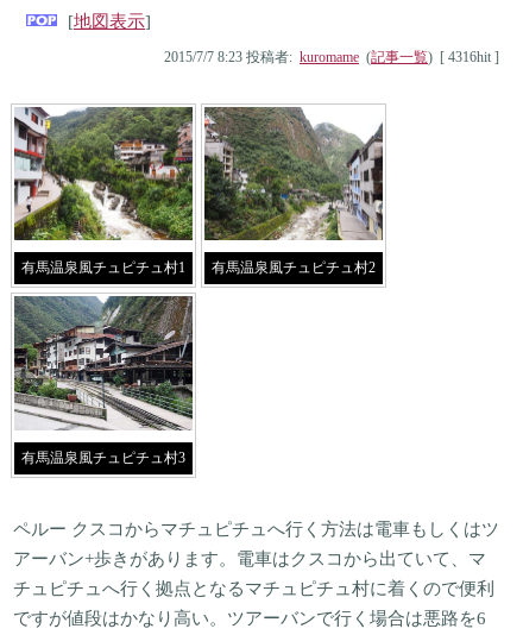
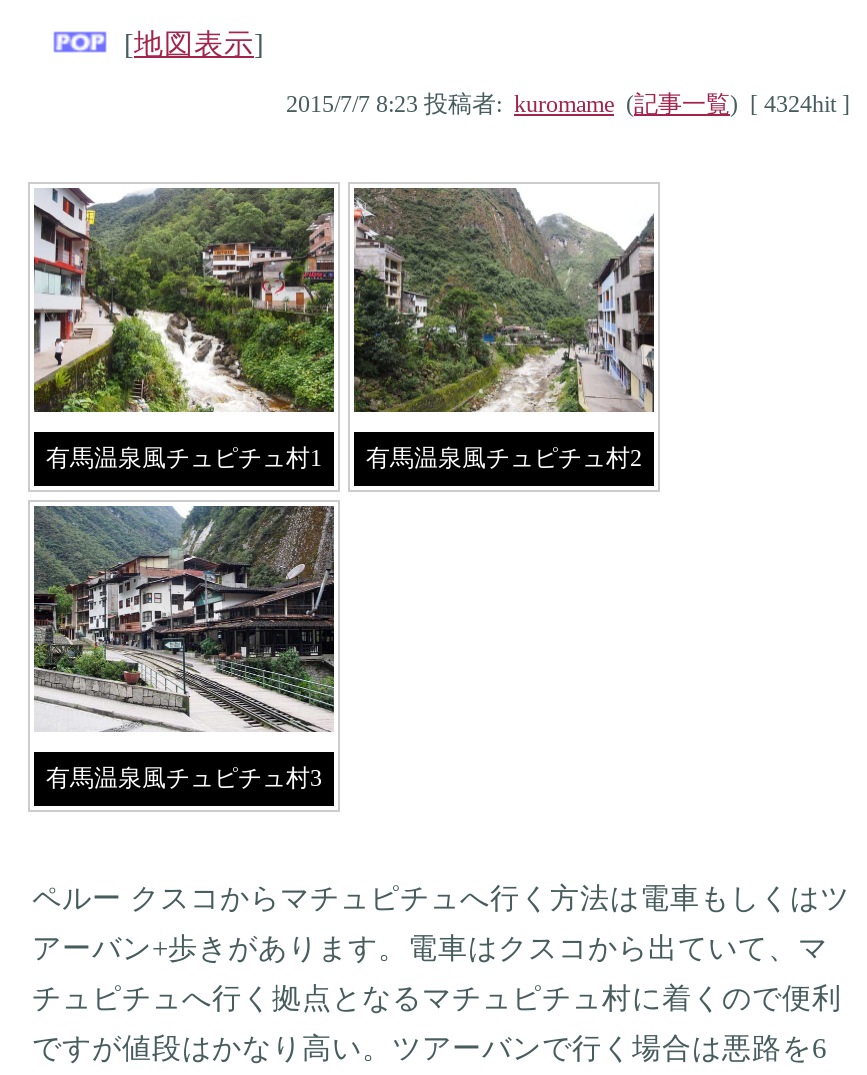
[164,49,499,65] 2015/7/7 8:23 投稿者: kuromame (記事一覧) [ 4316hit ] -> [286,90,850,118] 2015/7/7 8:23 投稿者: kuromame (記事一覧) [ 4324hit ]

